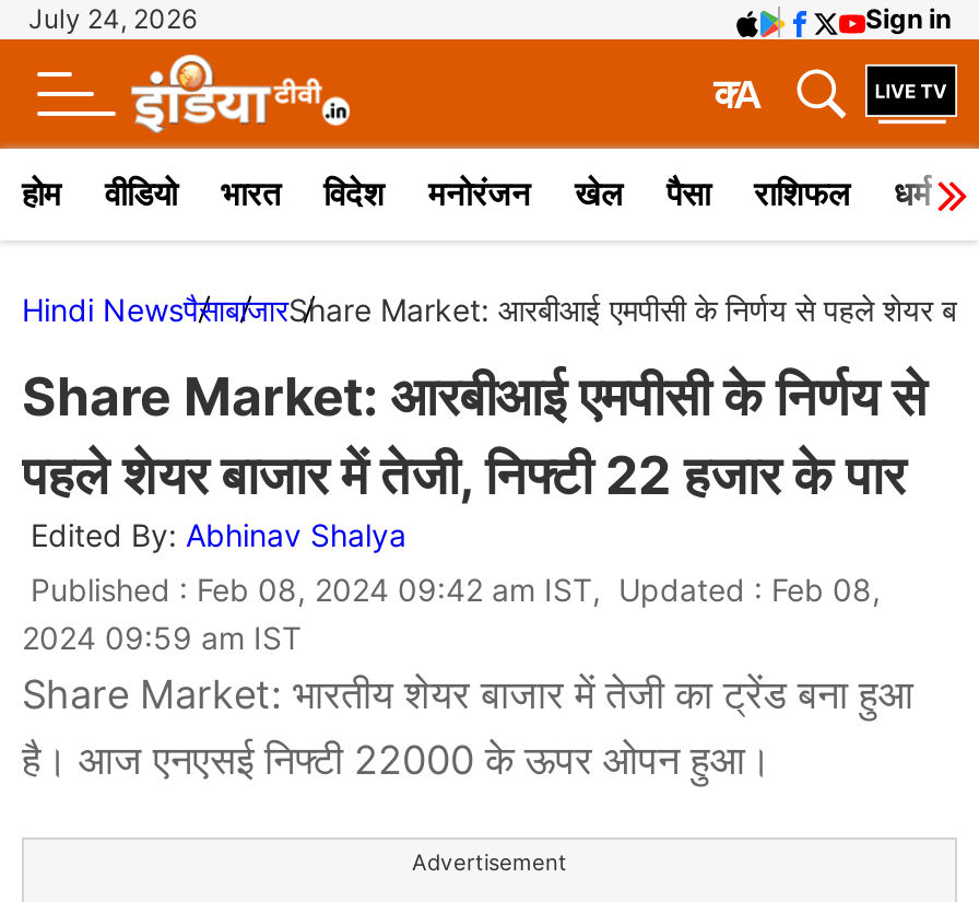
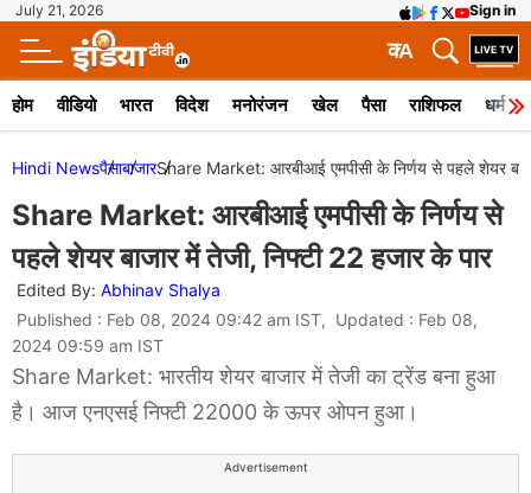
[28,2,197,35] July 24, 2026 -> [15,1,103,19] July 21, 2026

